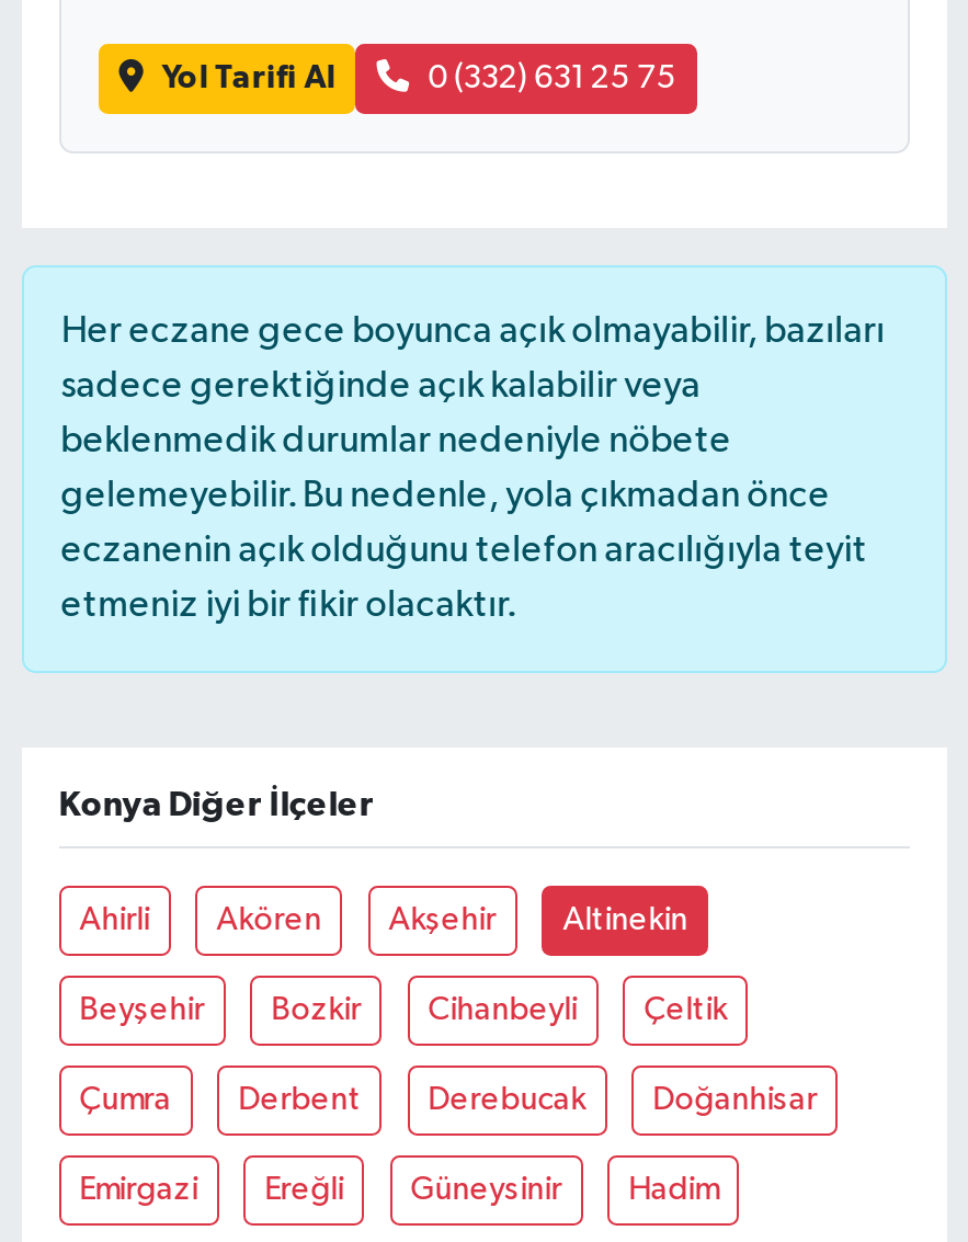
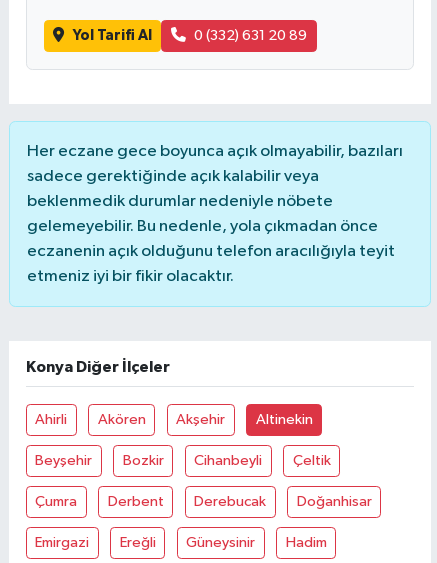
[428,61,676,94] 0 (332) 631 25 75 -> [194,28,307,43] 0 (332) 631 20 89

